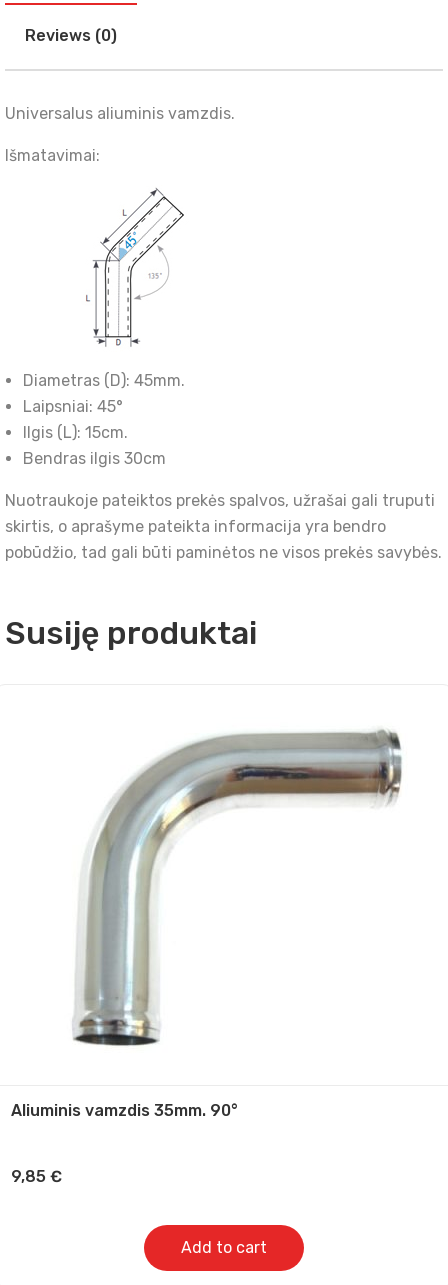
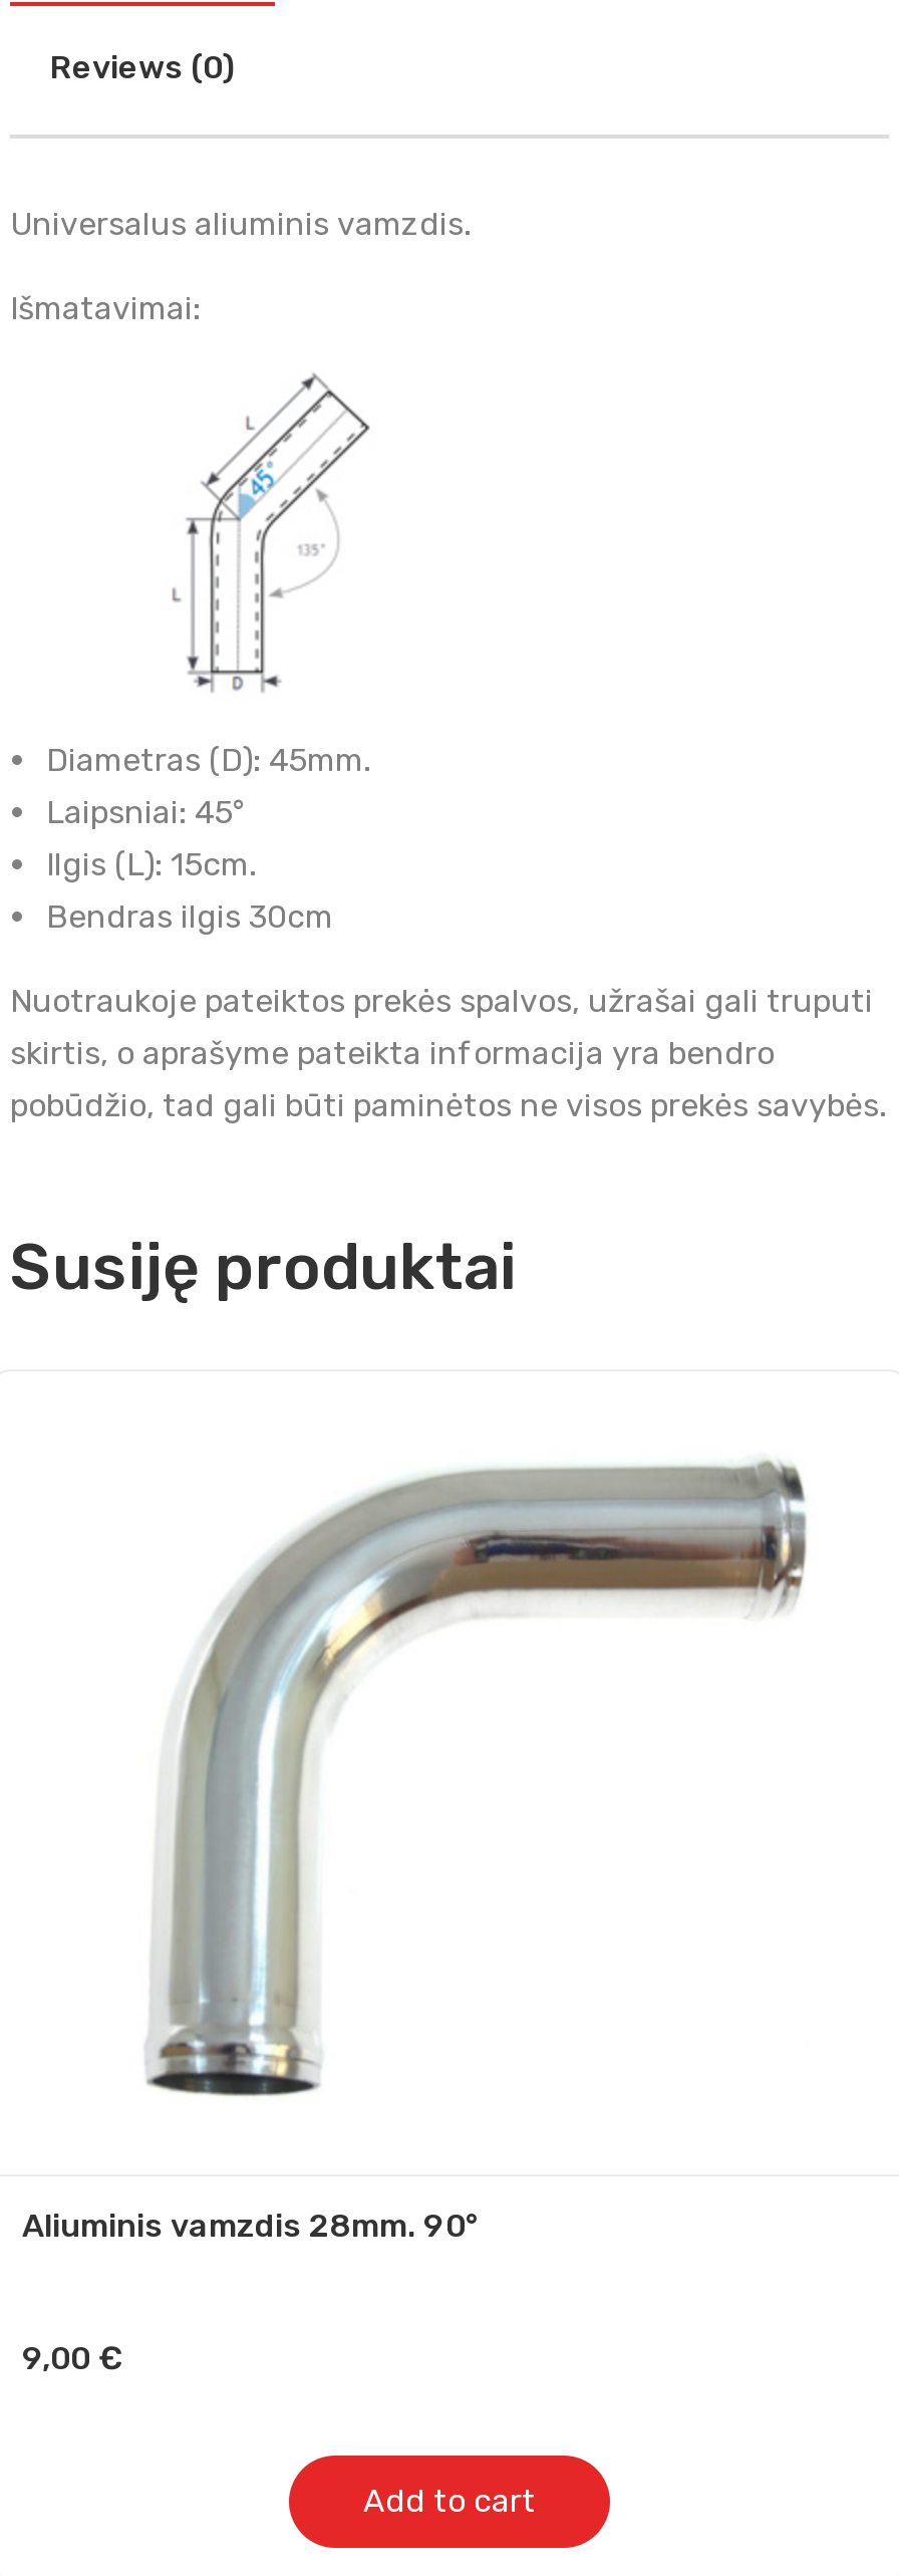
[11,1100,238,1119] Aliuminis vamzdis 35mm. 90° -> [22,2206,480,2244] Aliuminis vamzdis 28mm. 90°
[11,1166,62,1185] 9,85 € -> [22,2338,122,2376] 9,00 €

